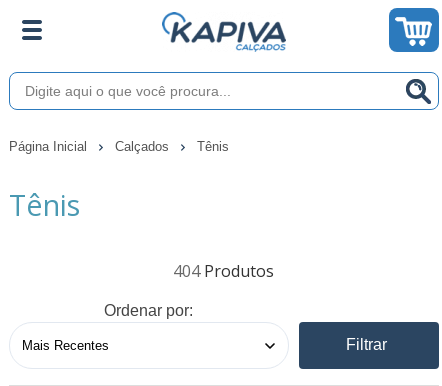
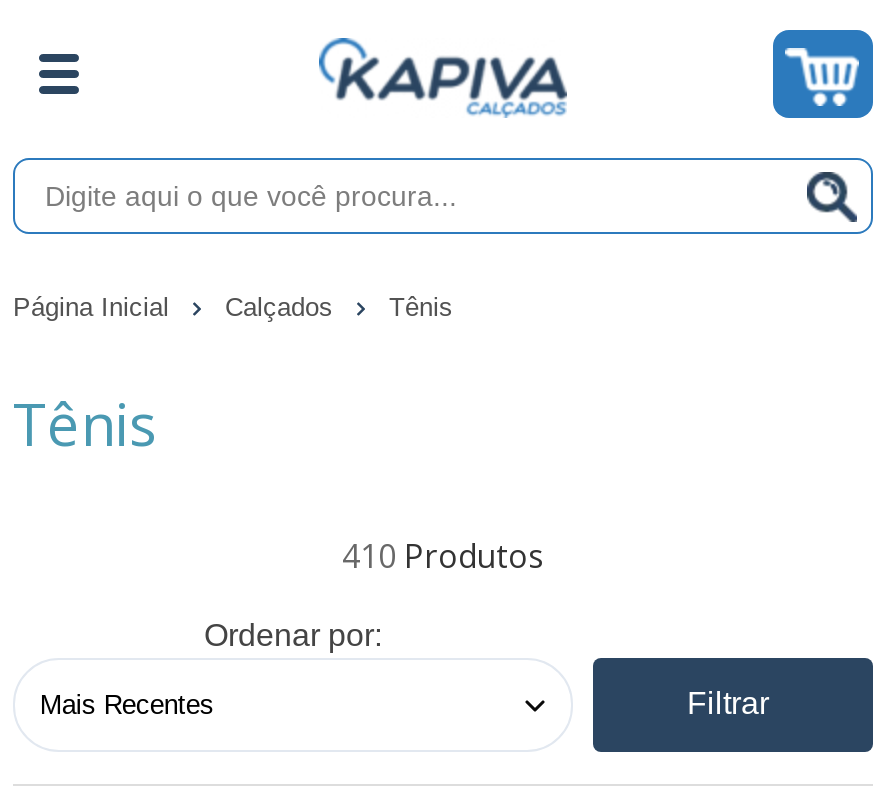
[173,260,200,282] 404 -> [342,533,396,577] 410

